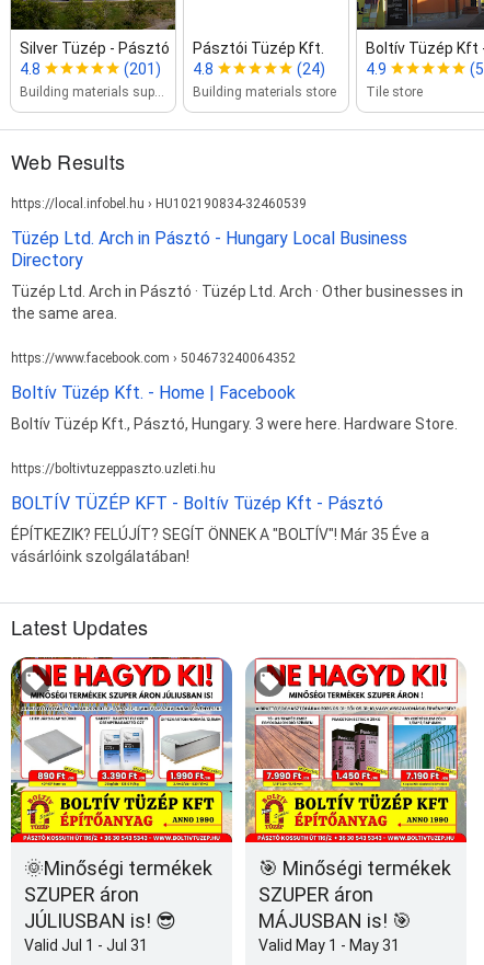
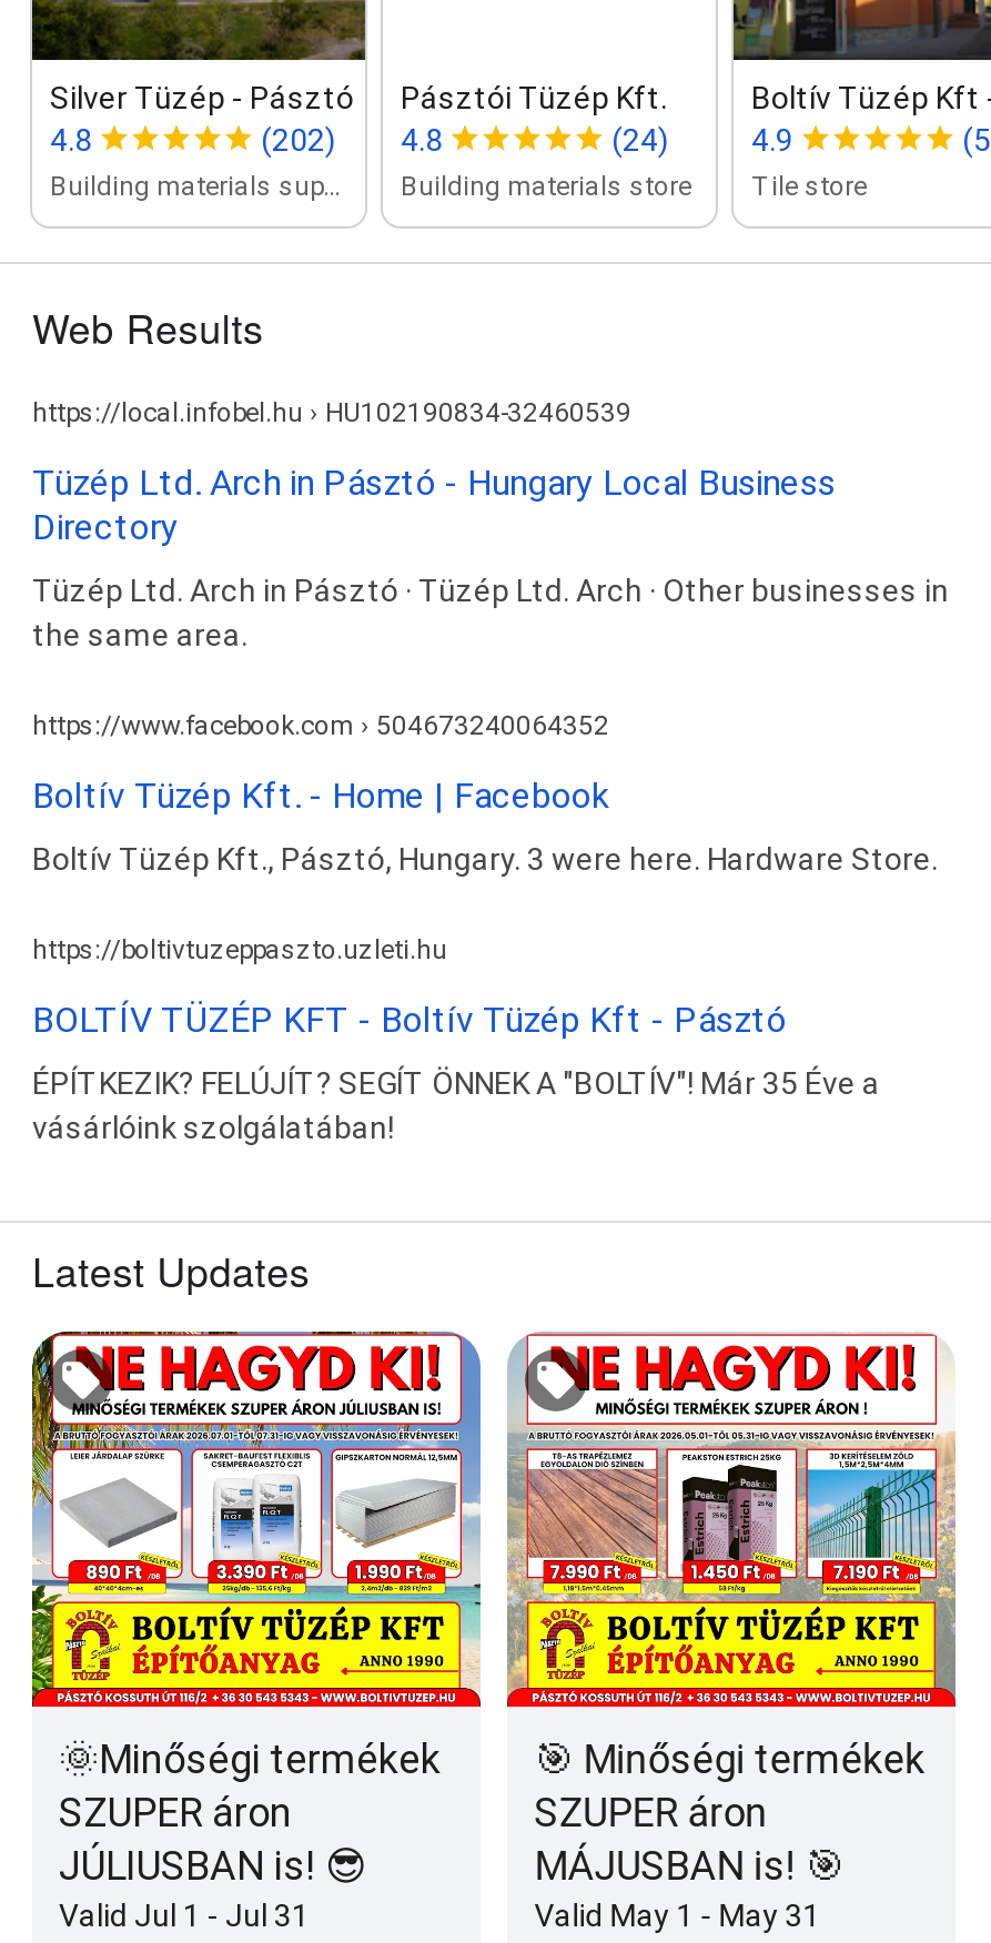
[124,60,214,77] (201) 4.8 -> [261,121,443,157] (202) 4.8

